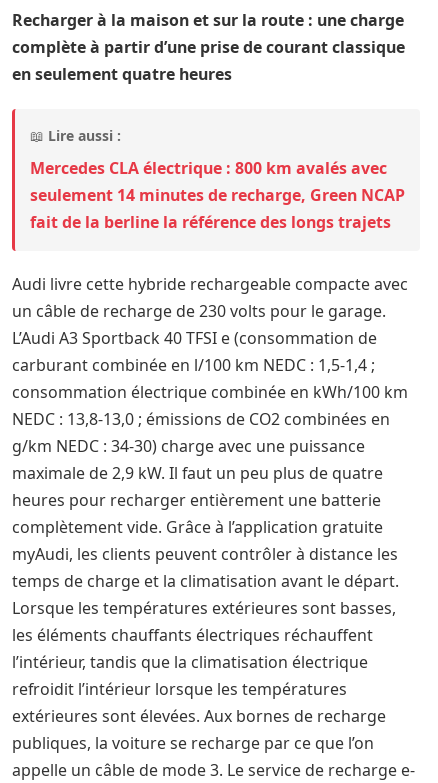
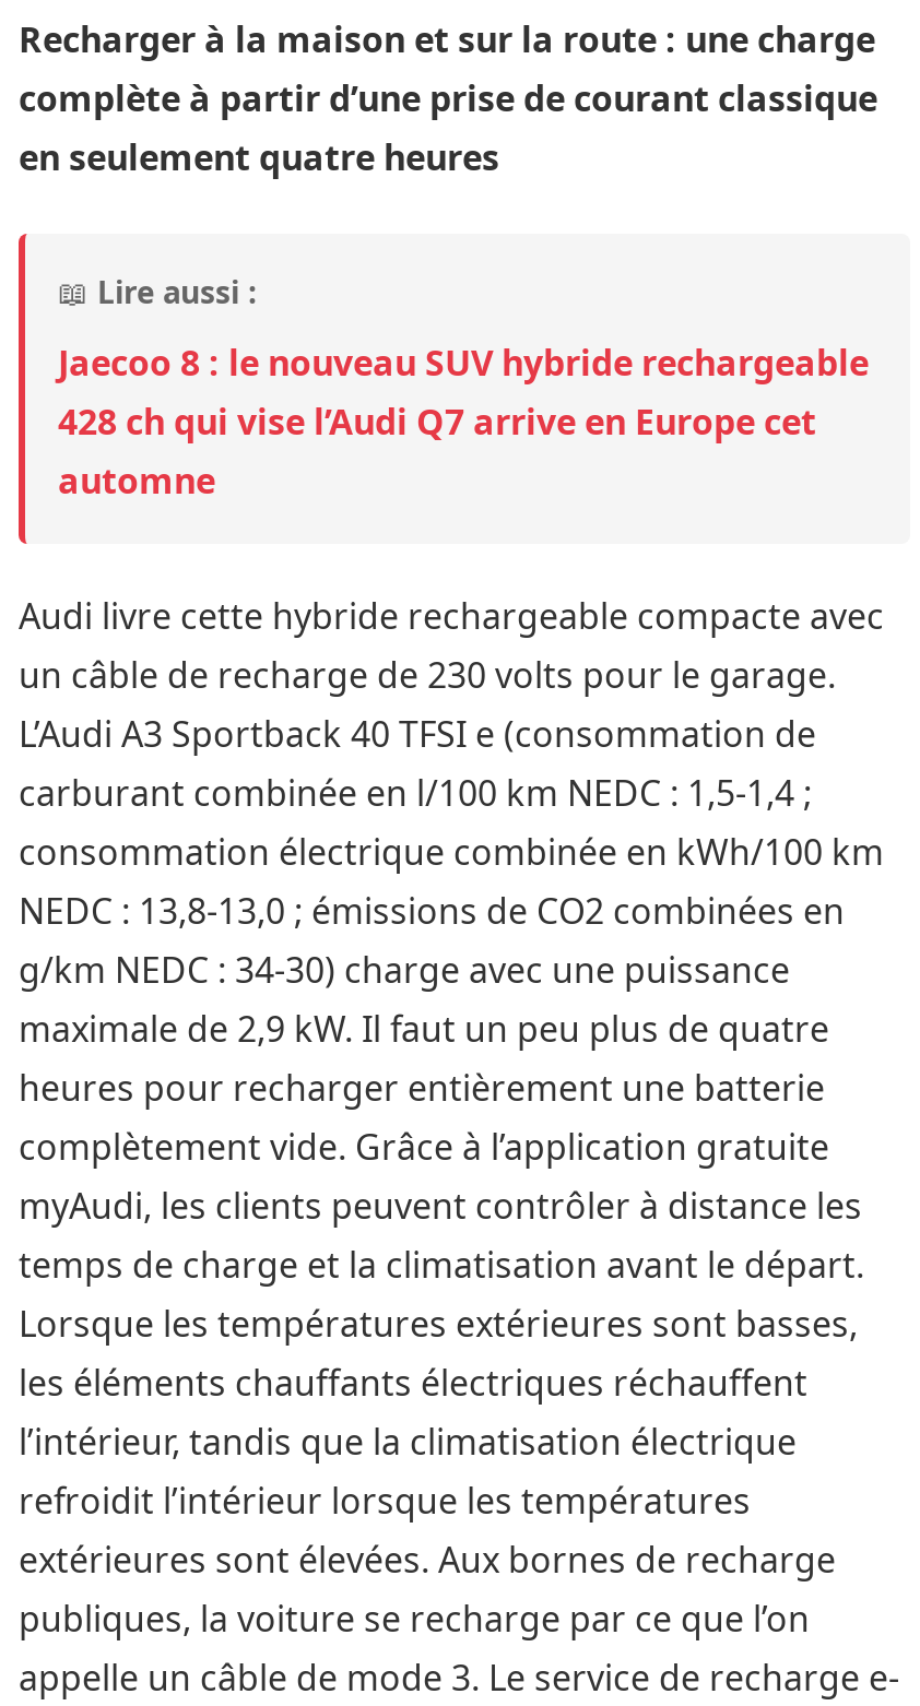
[30,156,405,232] Mercedes CLA électrique : 800 km avalés avec | seulement 14 minutes de recharge, Green NCAP | fait de la berline la référence des longs trajets -> [58,337,869,503] Jaecoo 8 : le nouveau SUV hybride rechargeable | 428 ch qui vise l’Audi Q7 arrive en Europe cet | automne

